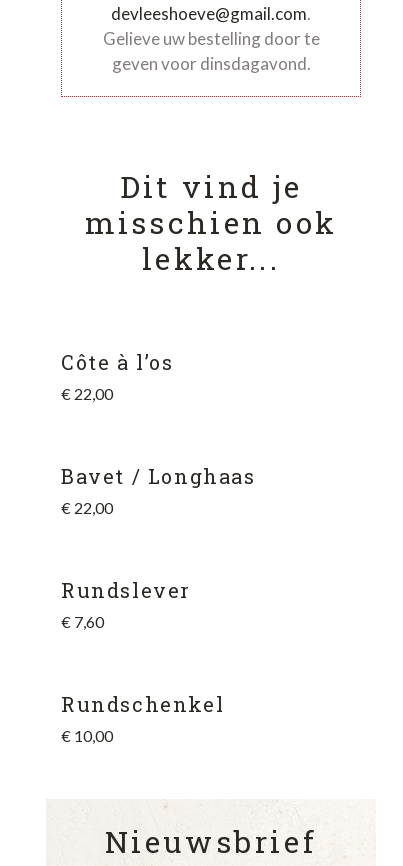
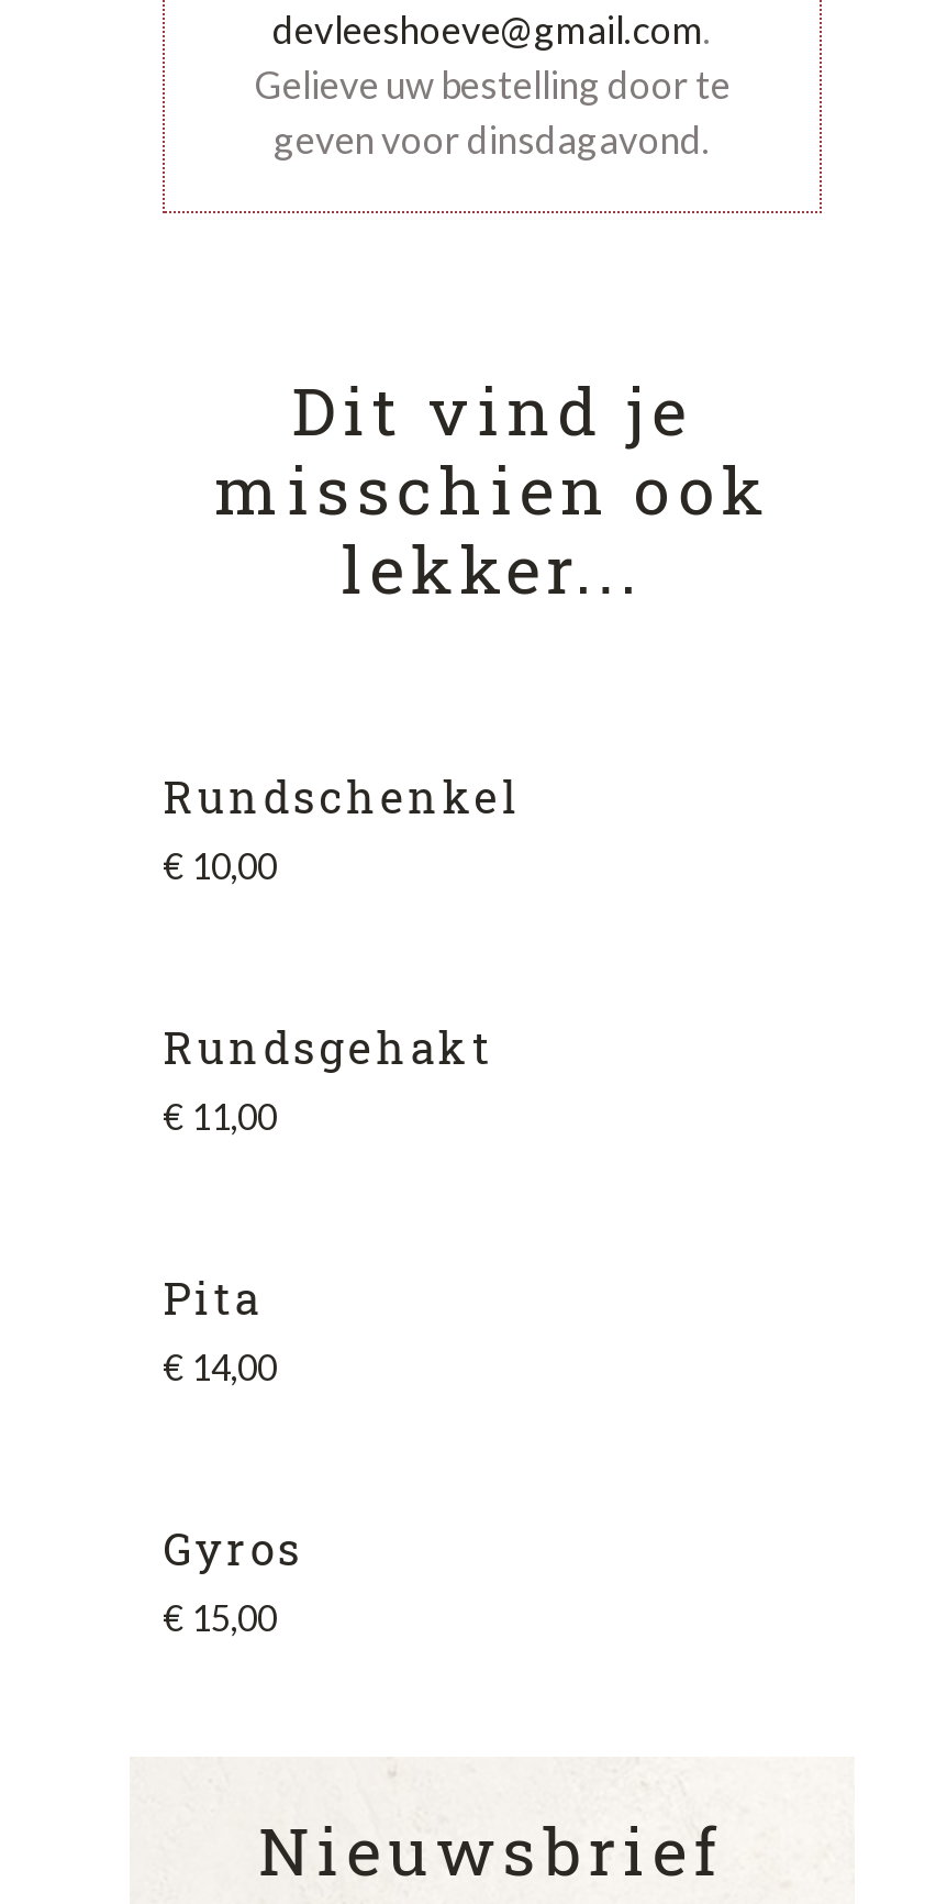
[61,349,256,631] Côte à l’os | €22,00 | Bavet / Longhaas | €22,00 | Rundslever | €7,60 -> none
moved [61,691,224,745] -> [163,767,521,886]: Rundschenkel | €10,00
none -> [163,1018,493,1638] Rundsgehakt | €11,00 | Pita | €14,00 | Gyros | €15,00

